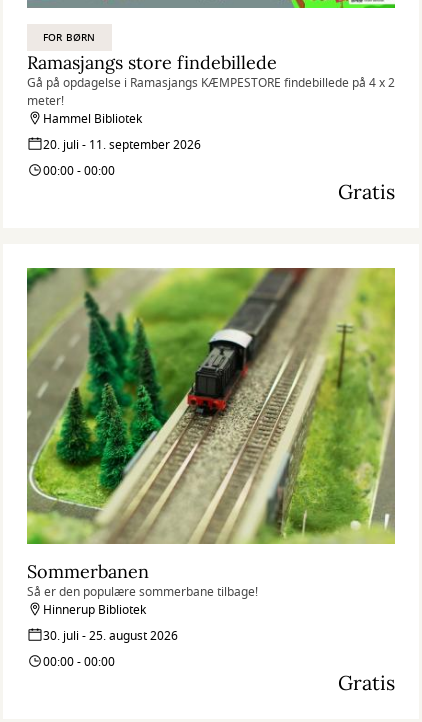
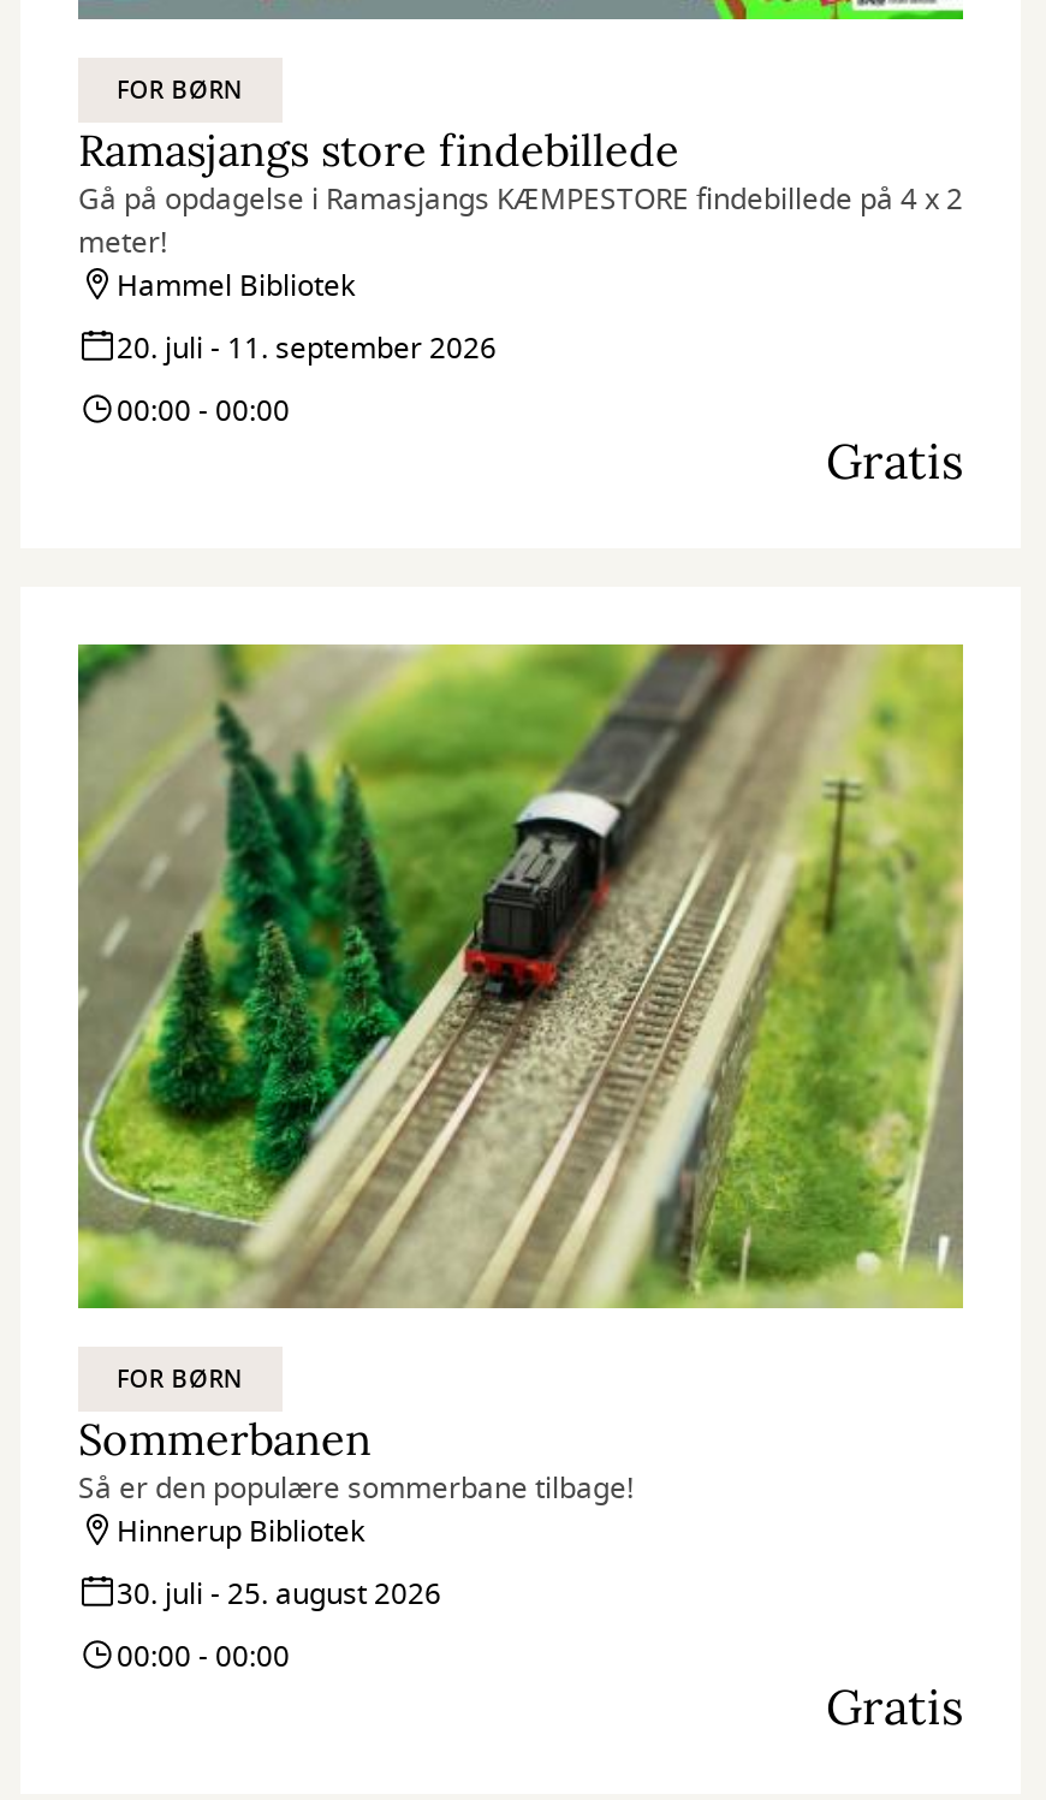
none -> [117,1361,243,1397] FOR BØRN

